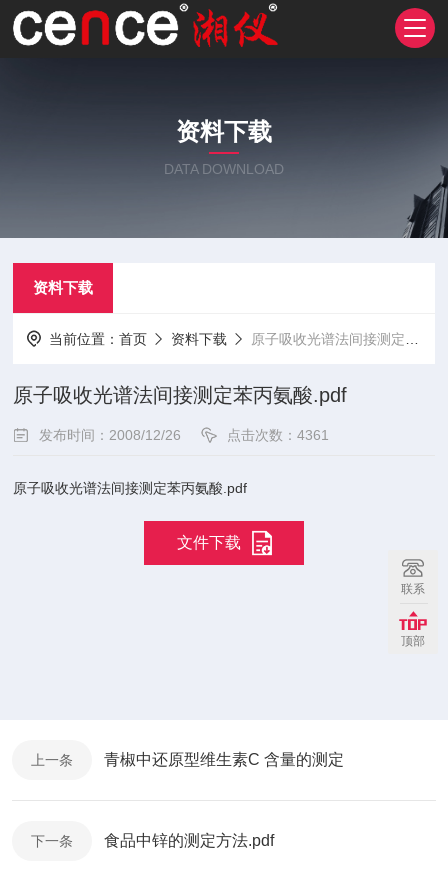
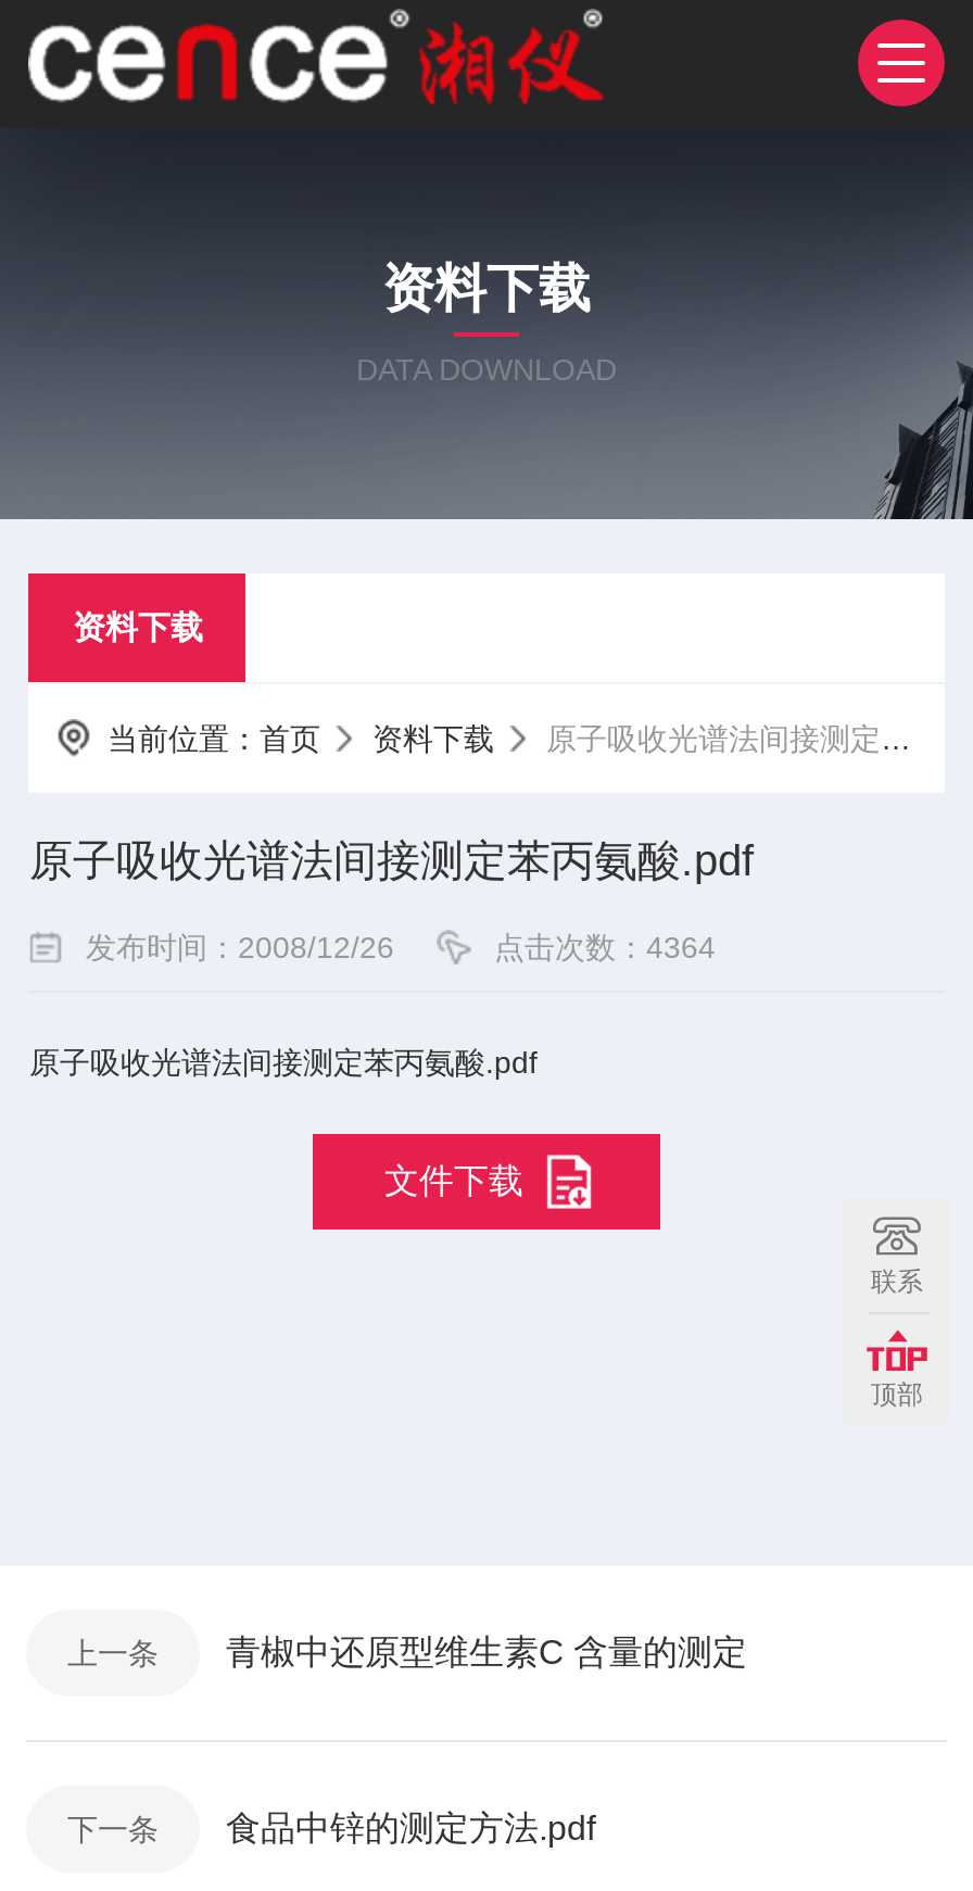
[227,427,329,443] 点击次数：4361 -> [494,930,715,965] 点击次数：4364

